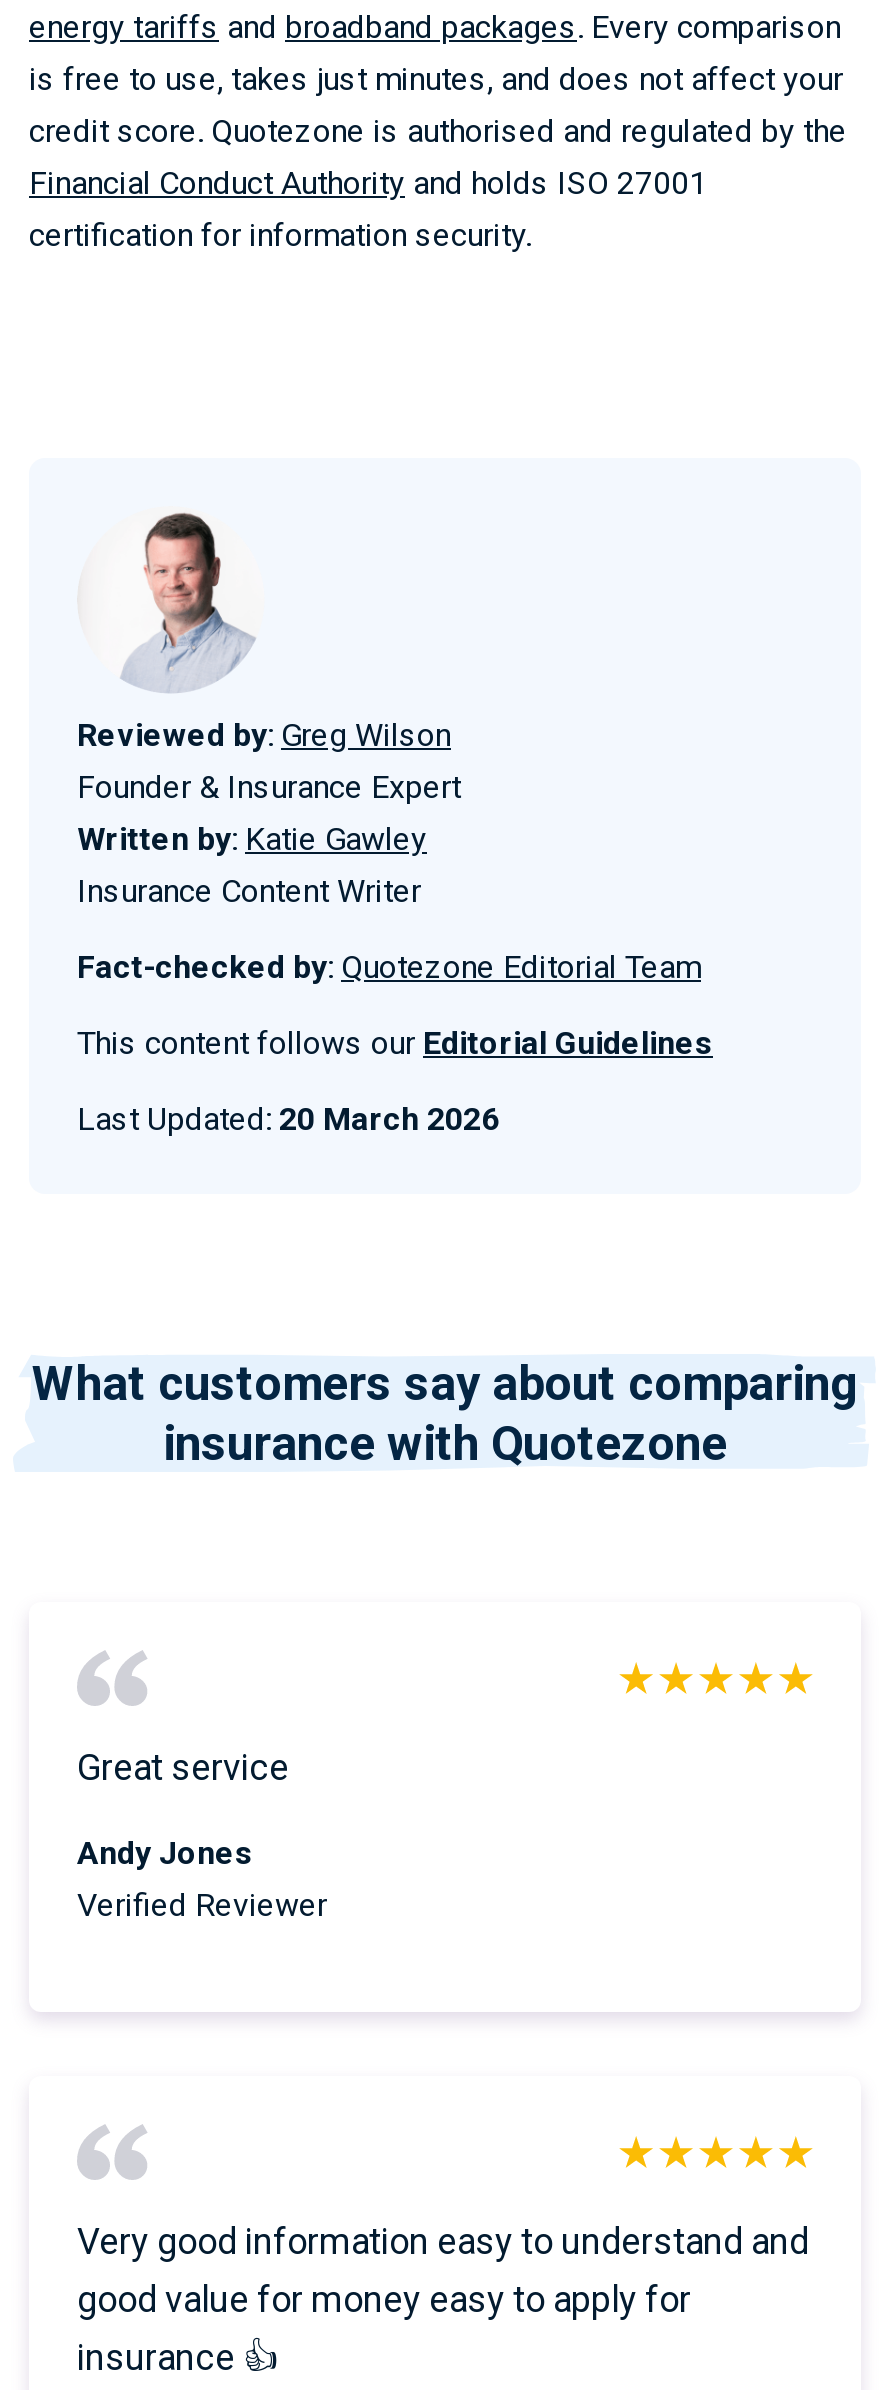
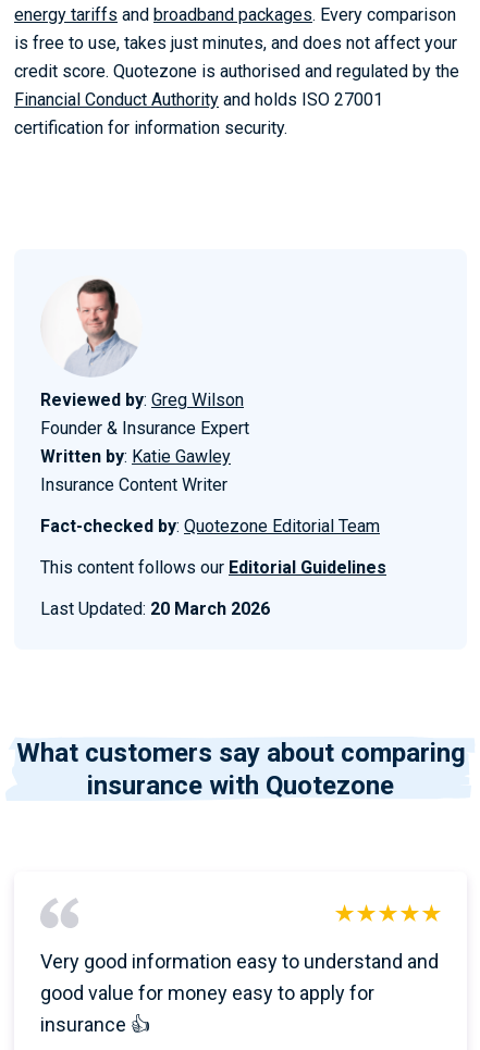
[77,1746,327,1924] Great service | Andy Jones | Verified Reviewer -> none

